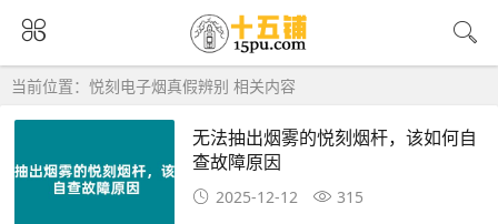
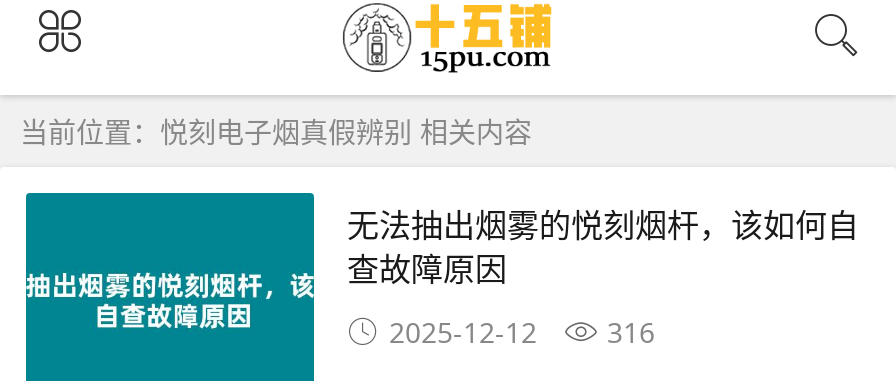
[216,186,364,207] 2025-12-12 315 -> [389,312,655,350] 2025-12-12 316

